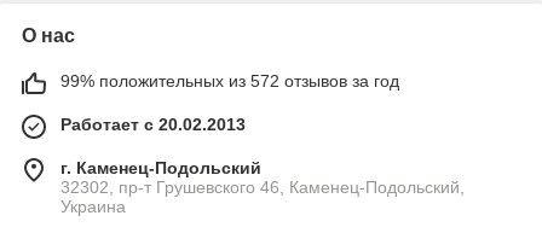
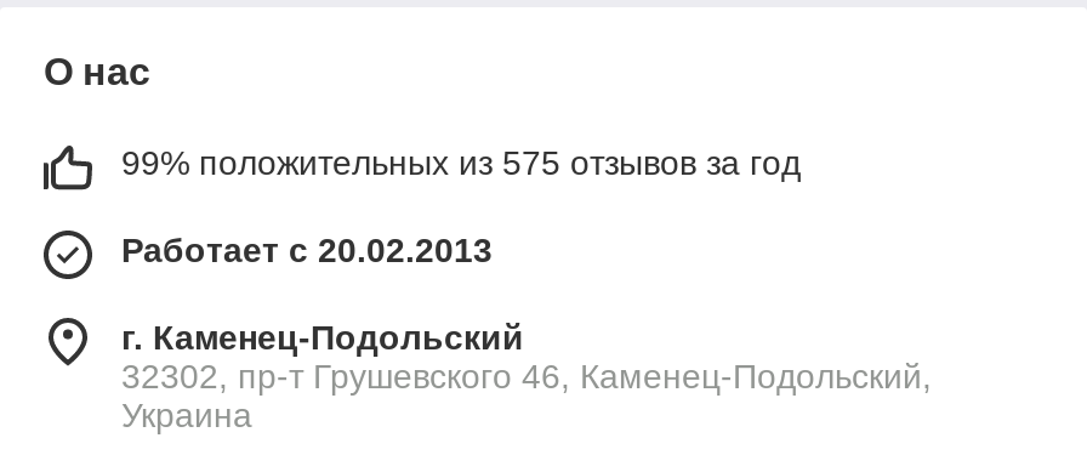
[60,71,399,90] 99% положительных из 572 отзывов за год -> [121,143,801,182] 99% положительных из 575 отзывов за год

